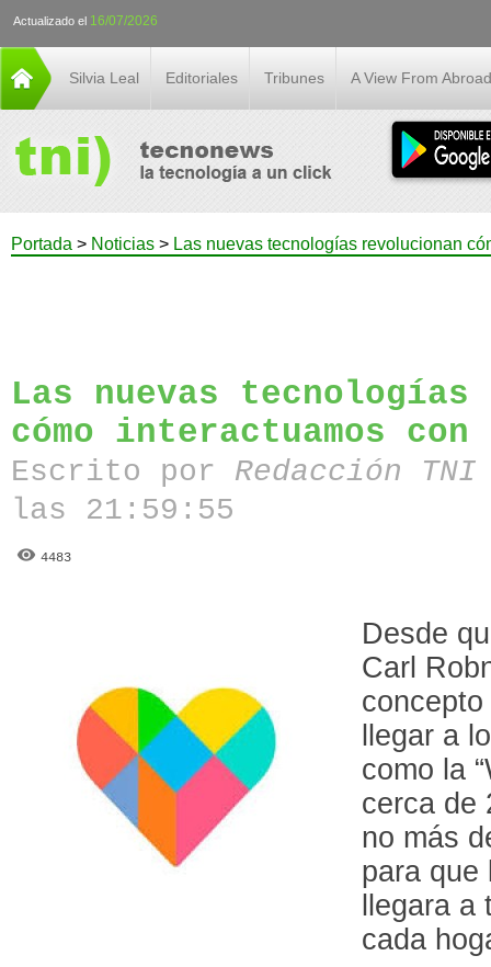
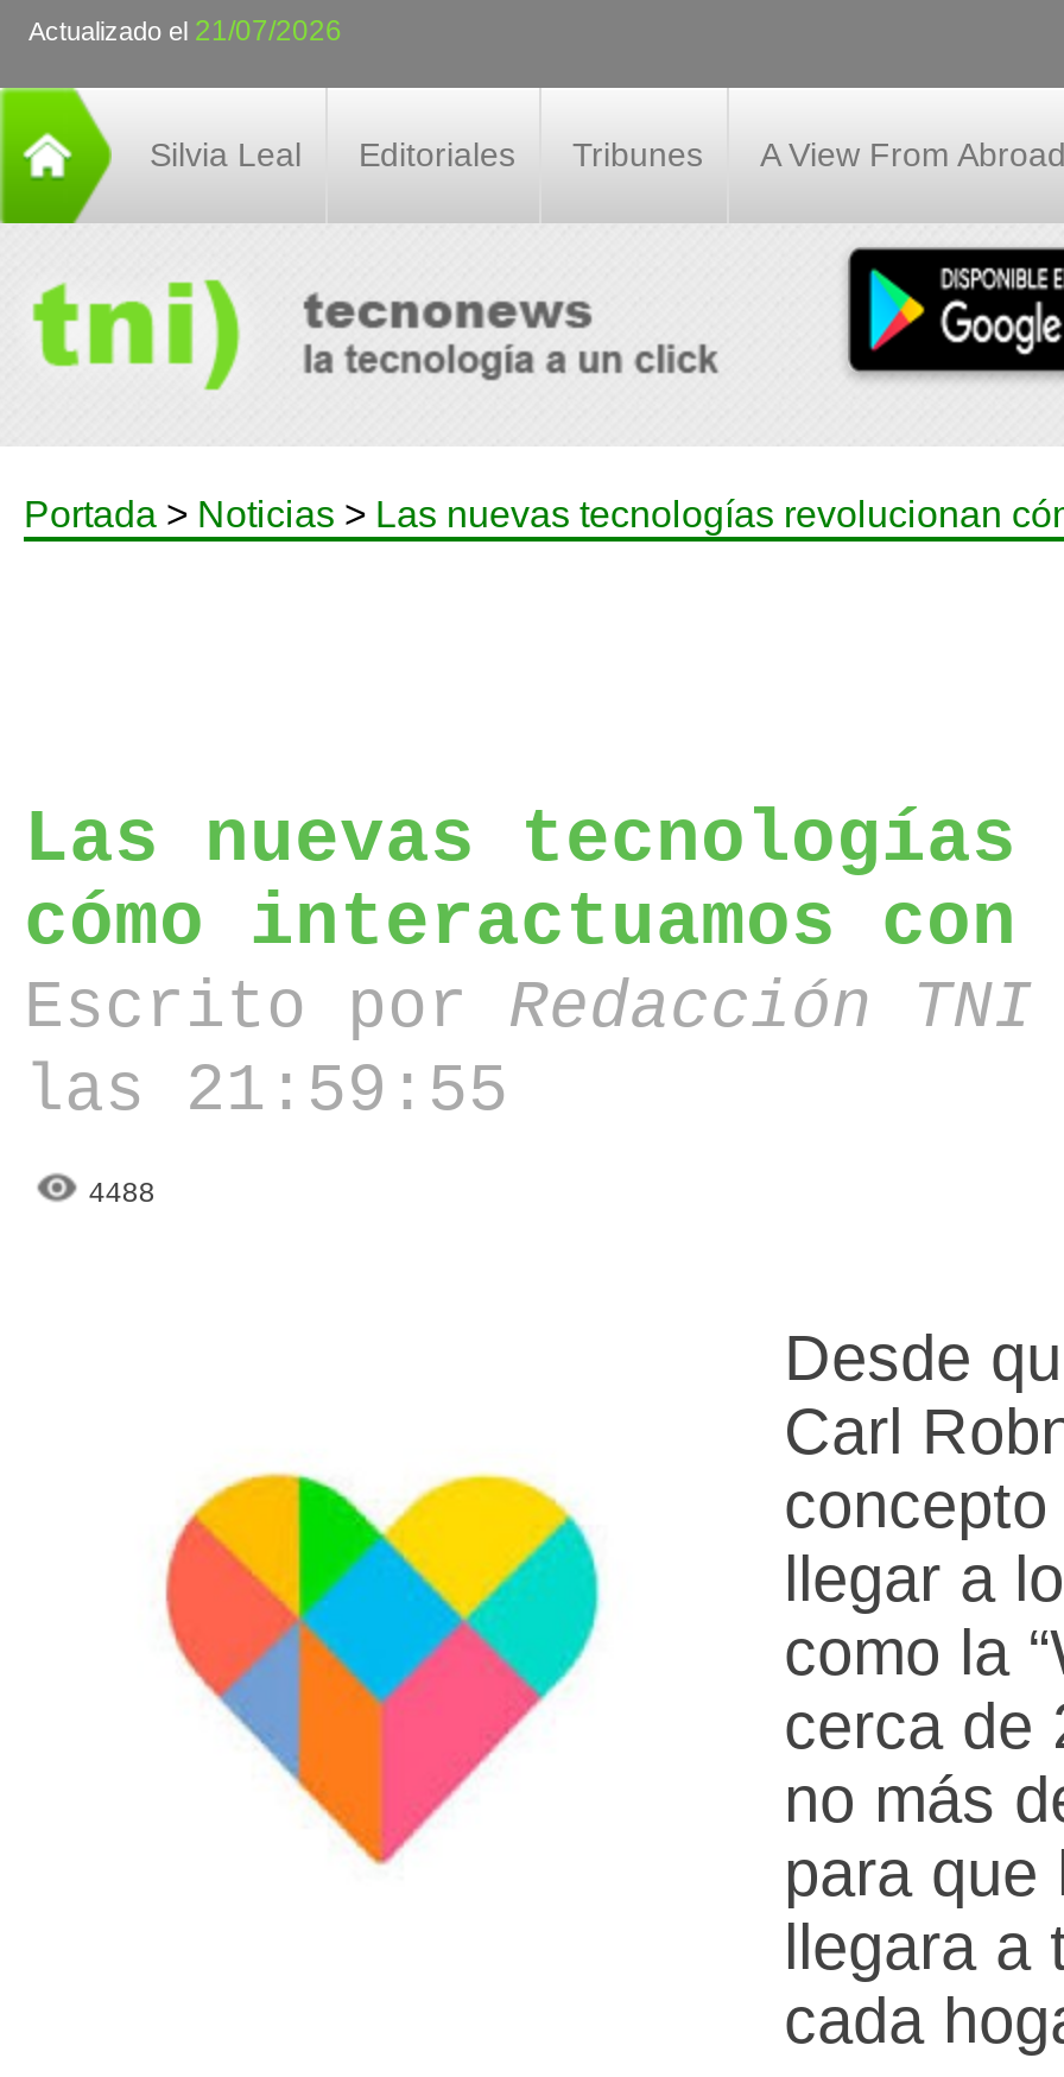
[13,13,158,29] Actualizado el 16/07/2026 -> [28,14,342,48] Actualizado el 21/07/2026
[41,550,71,566] 4483 -> [88,1178,155,1211] 4488

